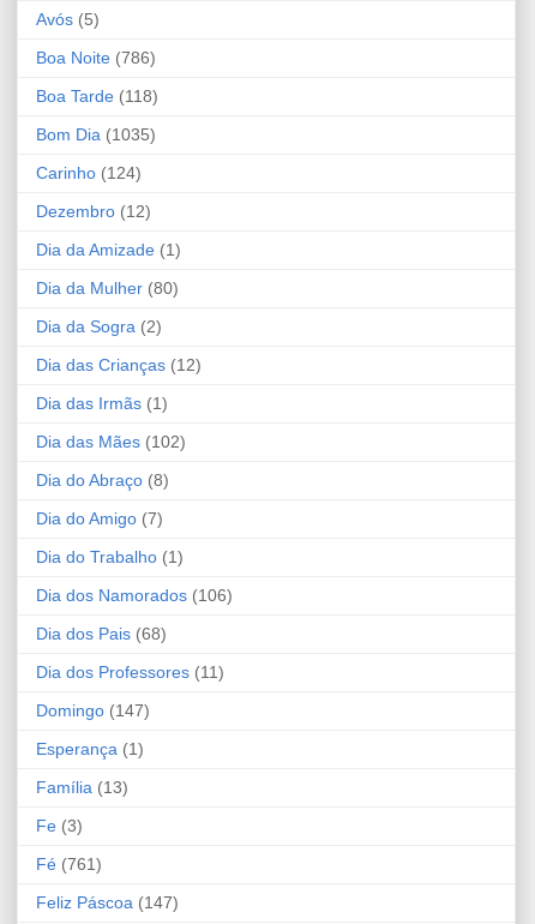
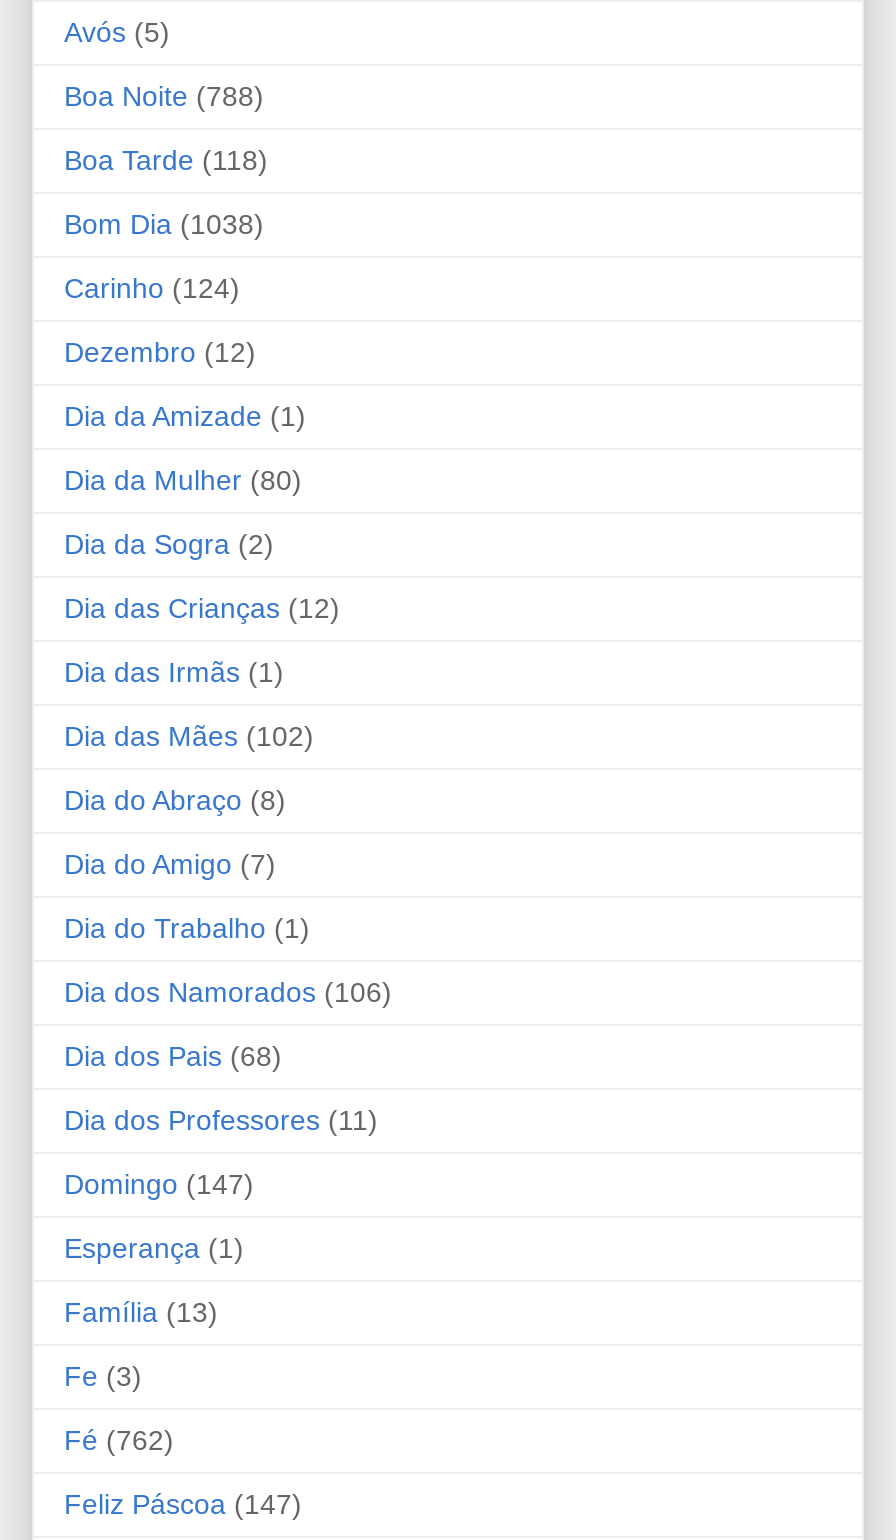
[36,48,156,67] Boa Noite (786) -> [64,80,264,112] Boa Noite (788)
[36,125,156,144] Bom Dia (1035) -> [64,208,264,240] Bom Dia (1038)
[36,854,102,874] Fé (761) -> [64,1424,174,1456] Fé (762)

